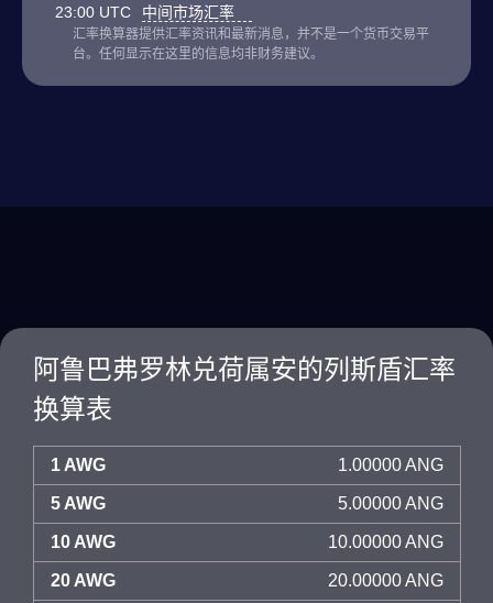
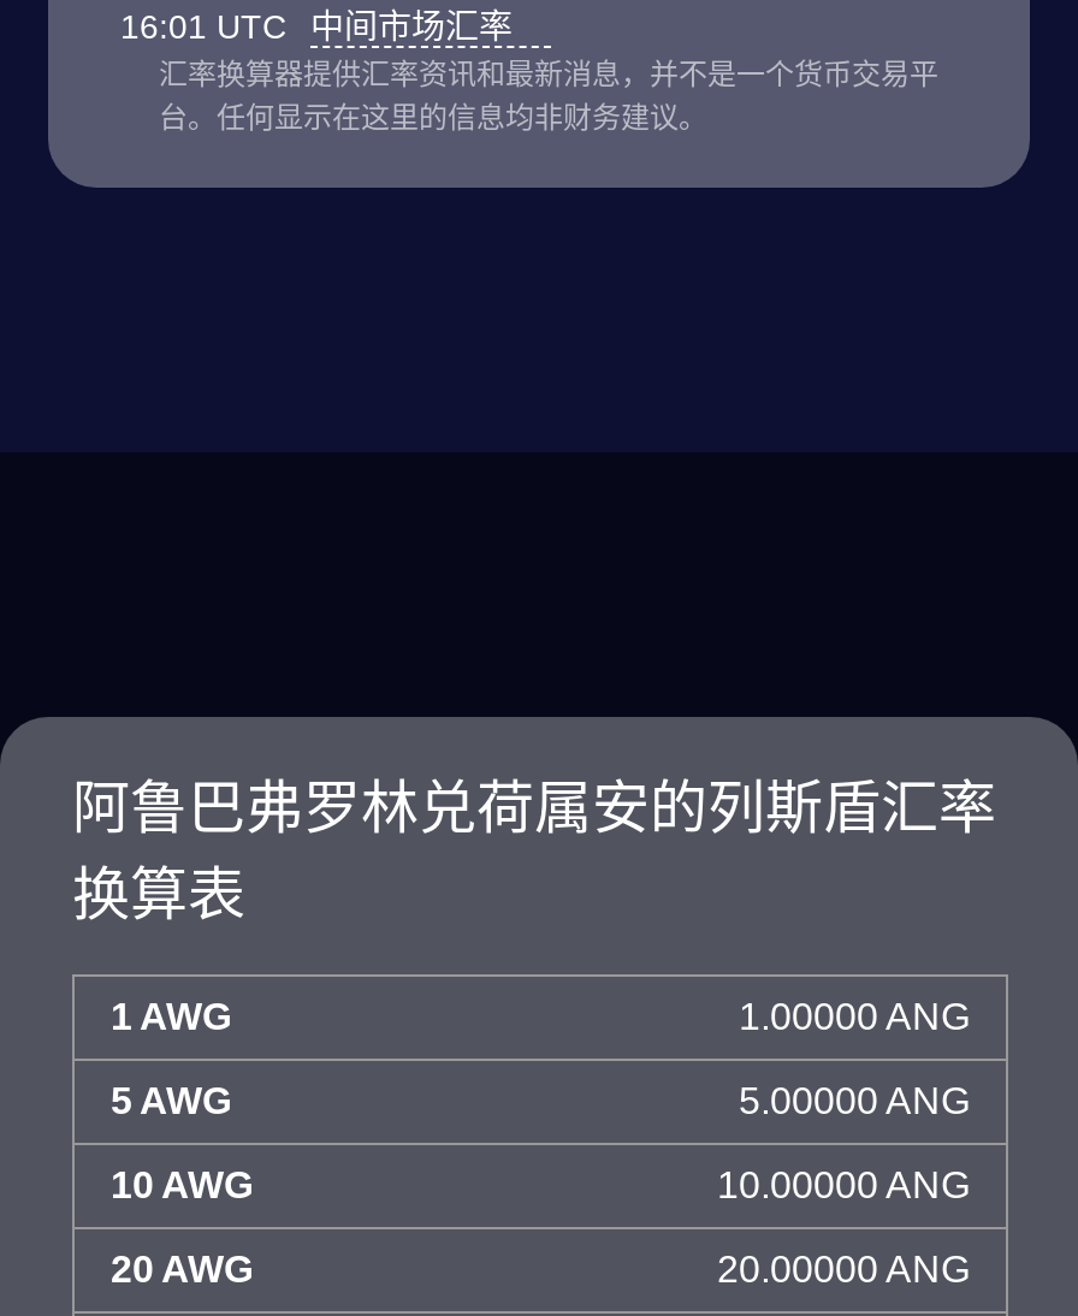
[55,3,239,21] 23:00 UTC 中间市场汇率 -> [120,7,522,46] 16:01 UTC 中间市场汇率

